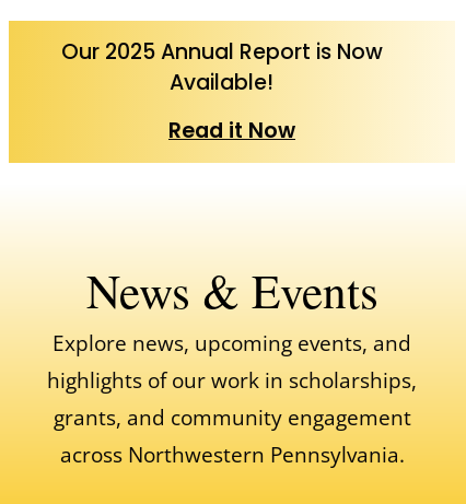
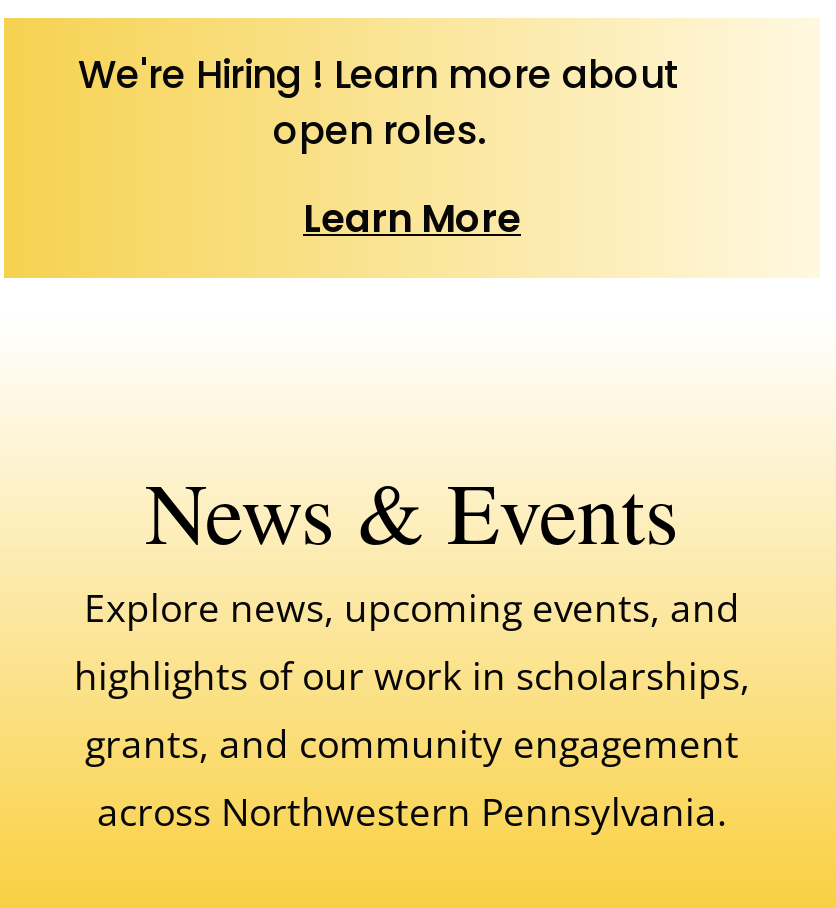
[61,37,383,97] Our 2025 Annual Report is Now | Available! -> [78,48,680,158] We're Hiring ! Learn more about | open roles.
[168,116,295,145] Read it Now -> [303,192,521,246] Learn More

